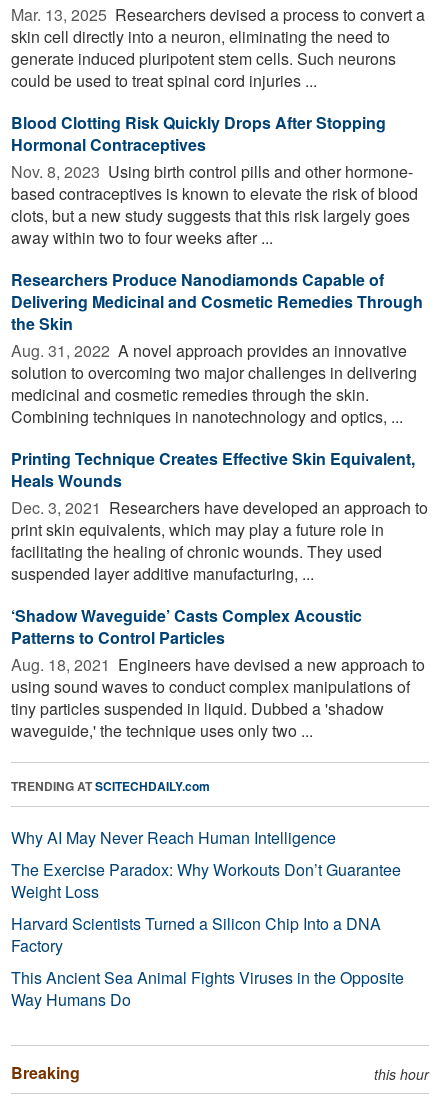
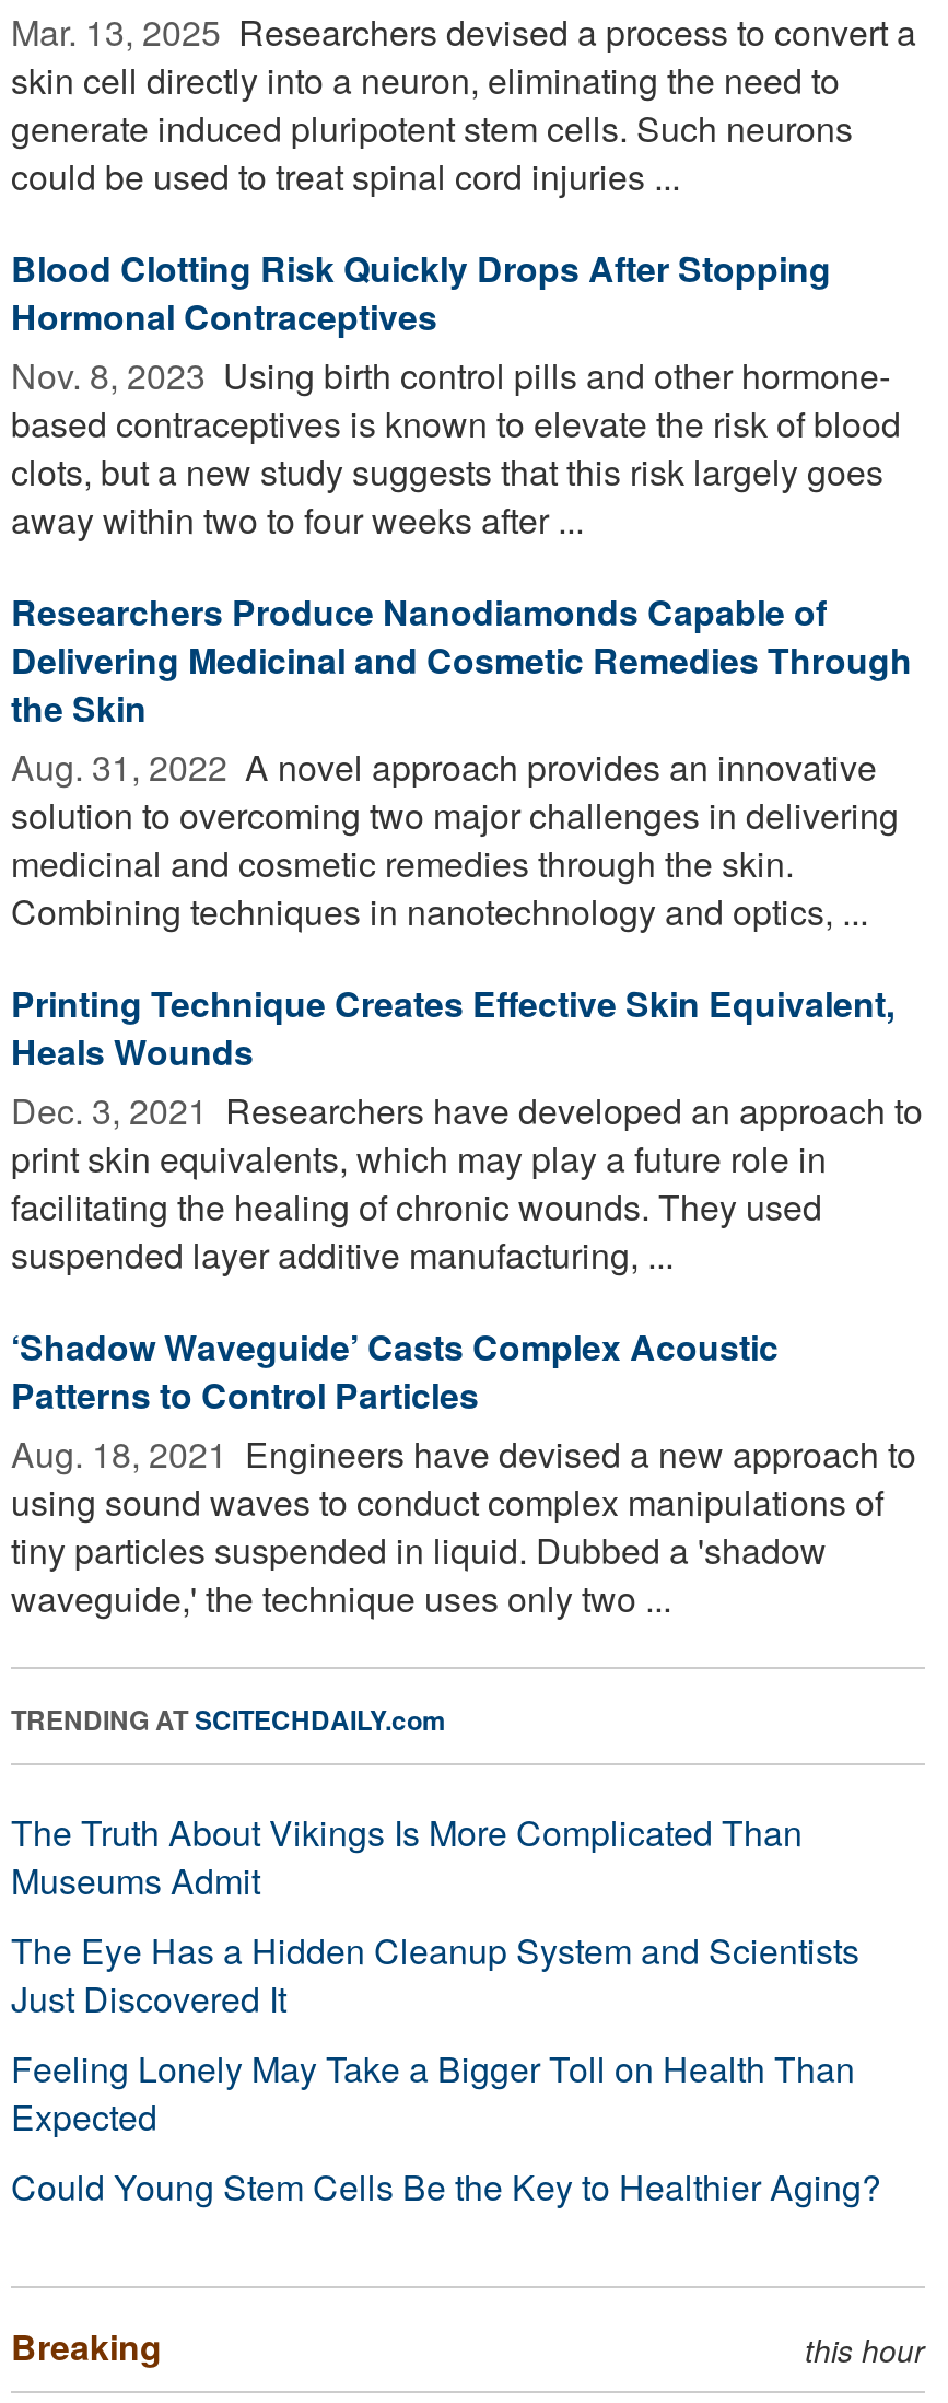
[11,826,404,1011] Why AI May Never Reach Human Intelligence | The Exercise Paradox: Why Workouts Don’t Guarantee | Weight Loss | Harvard Scientists Turned a Silicon Chip Into a DNA | Factory | This Ancient Sea Animal Fights Viruses in the Opposite | Way Humans Do -> [11,1806,881,2211] The Truth About Vikings Is More Complicated Than | Museums Admit | The Eye Has a Hidden Cleanup System and Scientists | Just Discovered It | Feeling Lonely May Take a Bigger Toll on Health Than | Expected | Could Young Stem Cells Be the Key to Healthier Aging?

